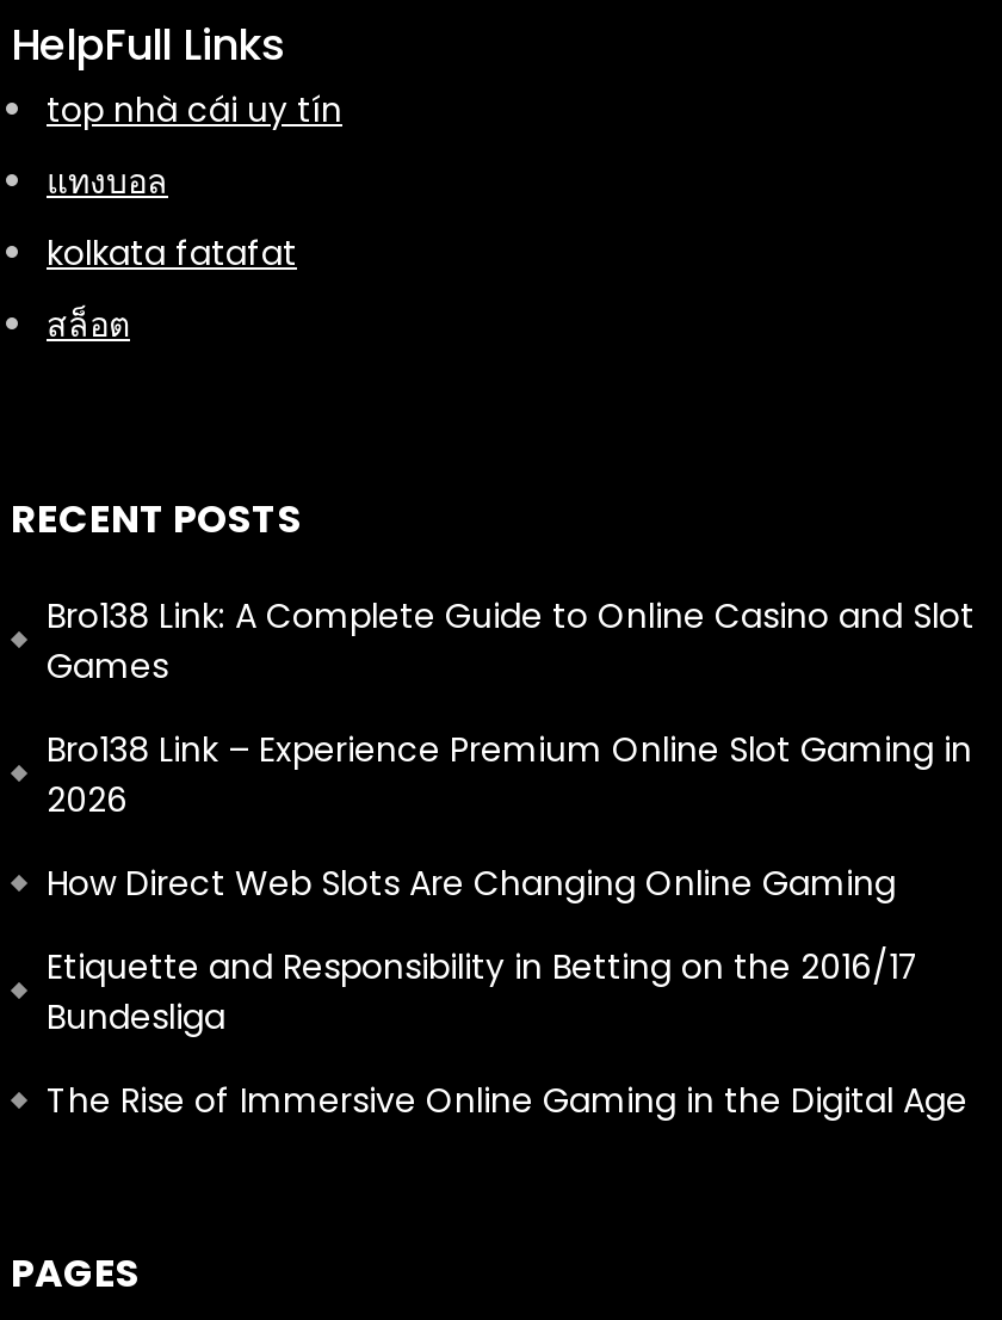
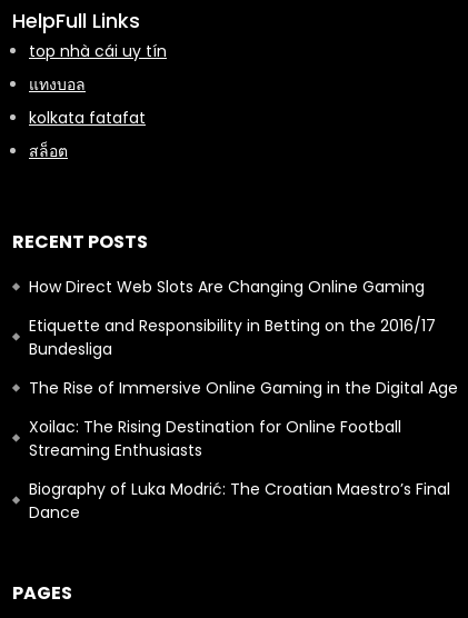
[47,592,975,824] Bro138 Link: A Complete Guide to Online Casino and Slot | Games | Bro138 Link – Experience Premium Online Slot Gaming in | 2026 -> none
moved [47,859,967,1124] -> [29,276,458,399]: How Direct Web Slots Are Changing Online Gaming | Etiquette and Responsibility in Betting on the 2016/17 | Bundesliga | The Rise of Immersive Online Gaming in the Digital Age
none -> [29,416,450,524] Xoilac: The Rising Destination for Online Football | Streaming Enthusiasts | Biography of Luka Modrić: The Croatian Maestro’s Final | Dance

